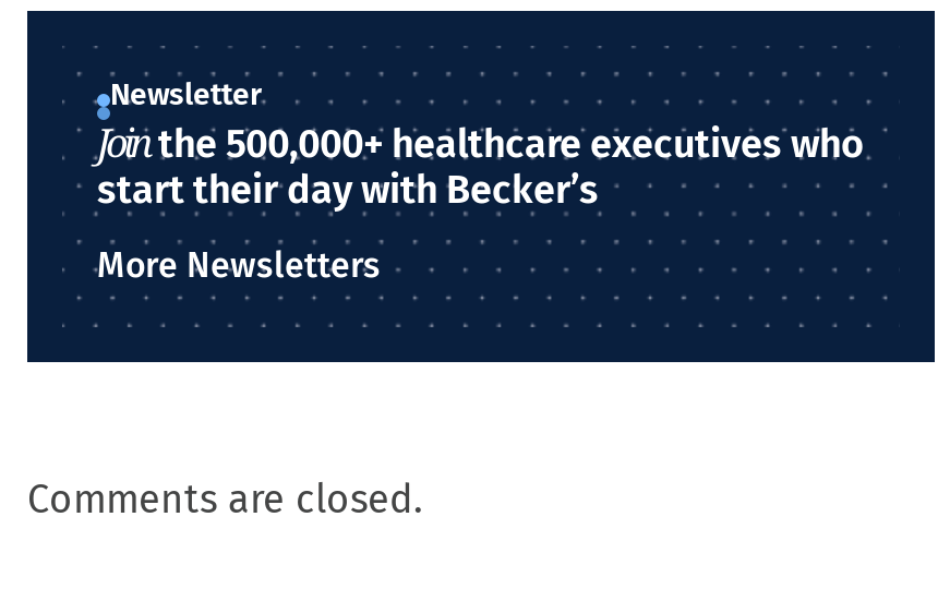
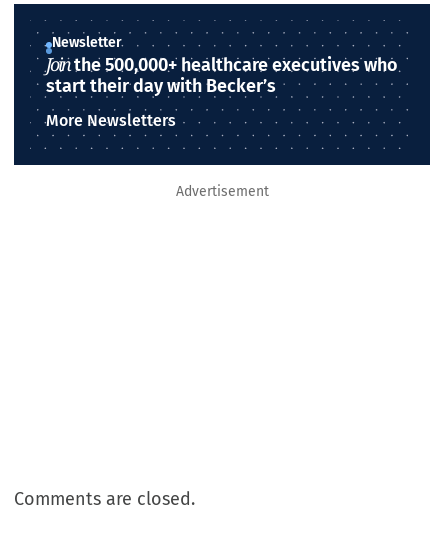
none -> [175,183,268,200] Advertisement

